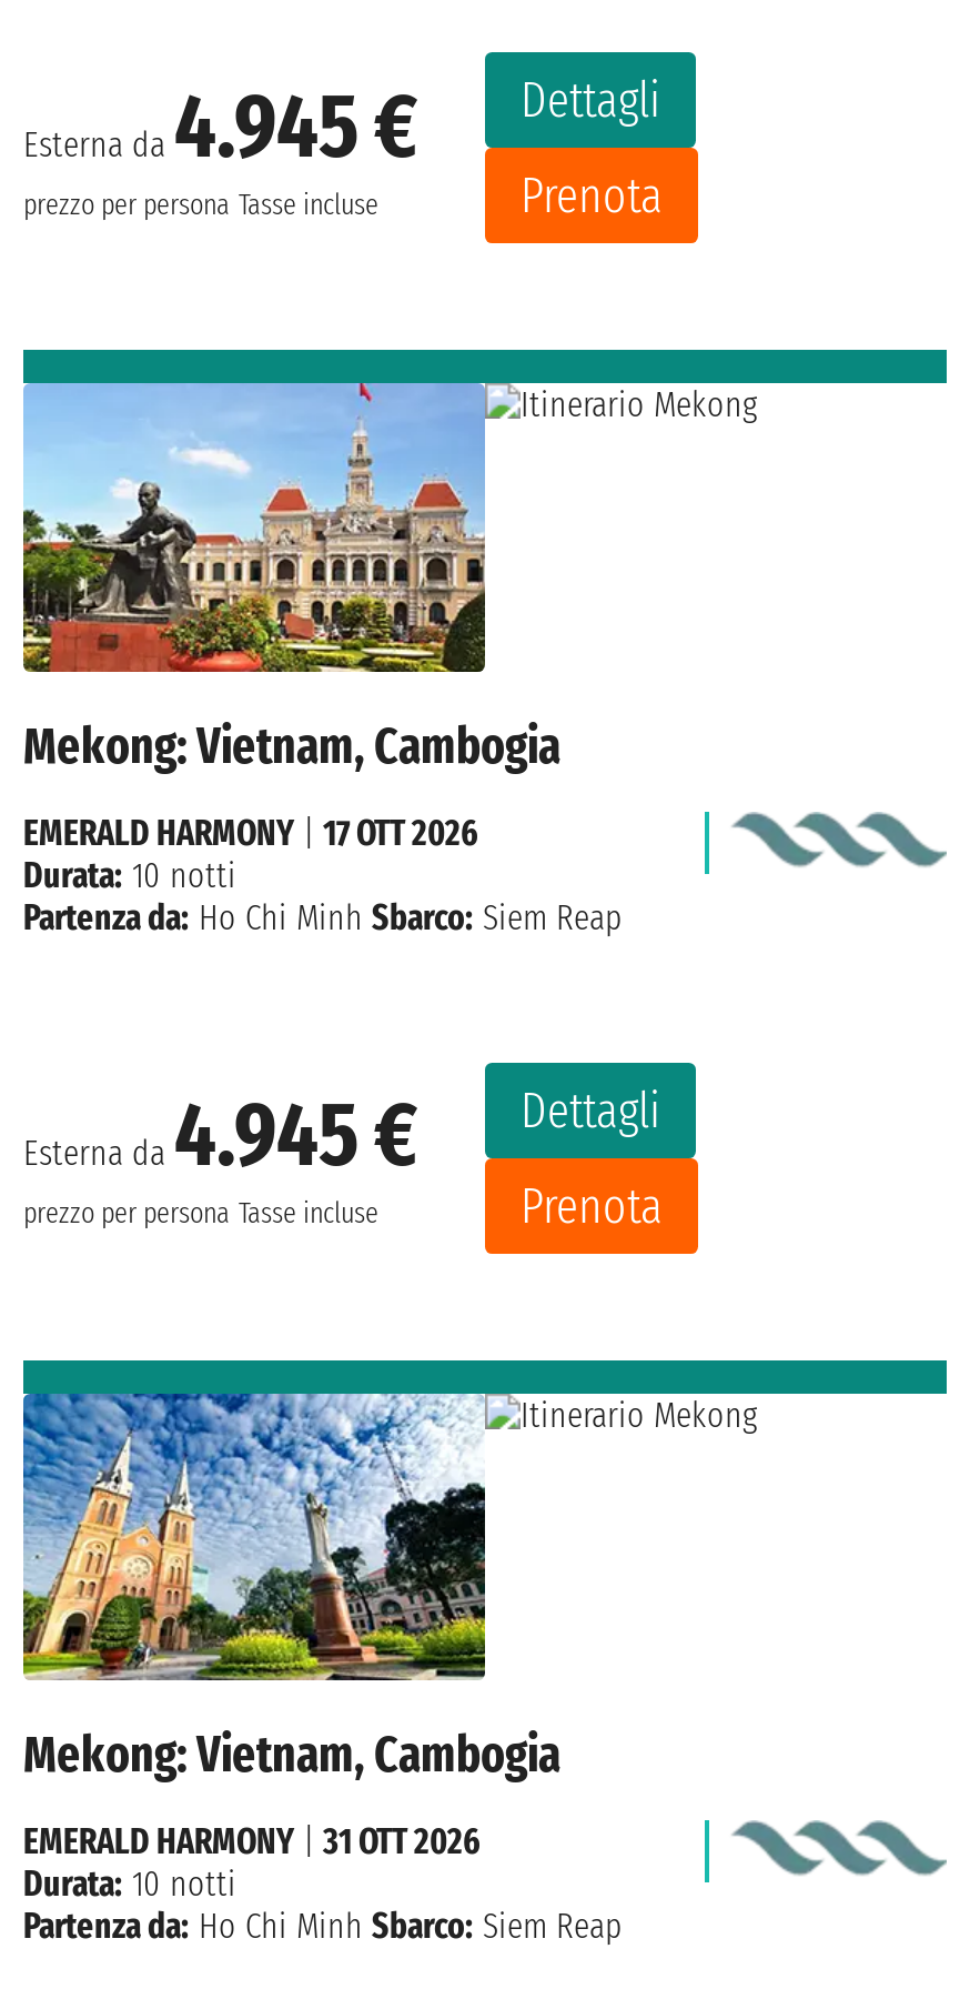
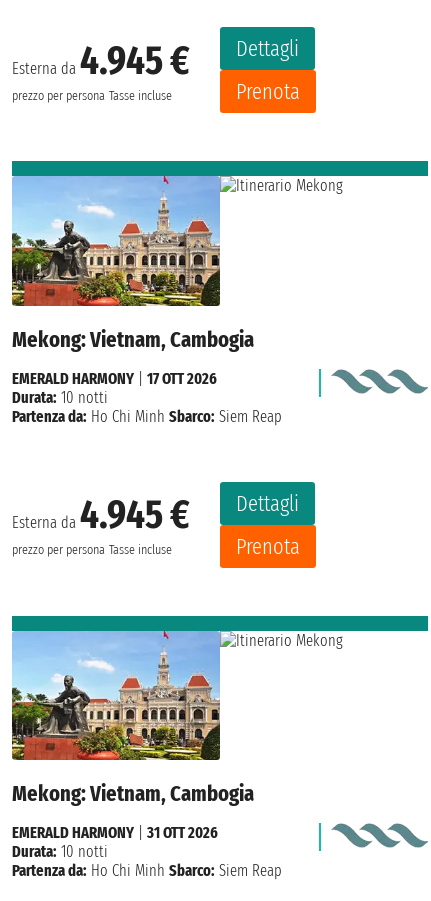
[21,1392,487,1682] [image] -> [11,630,221,761] [image]

